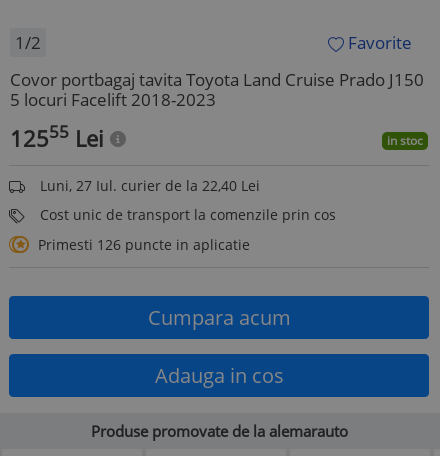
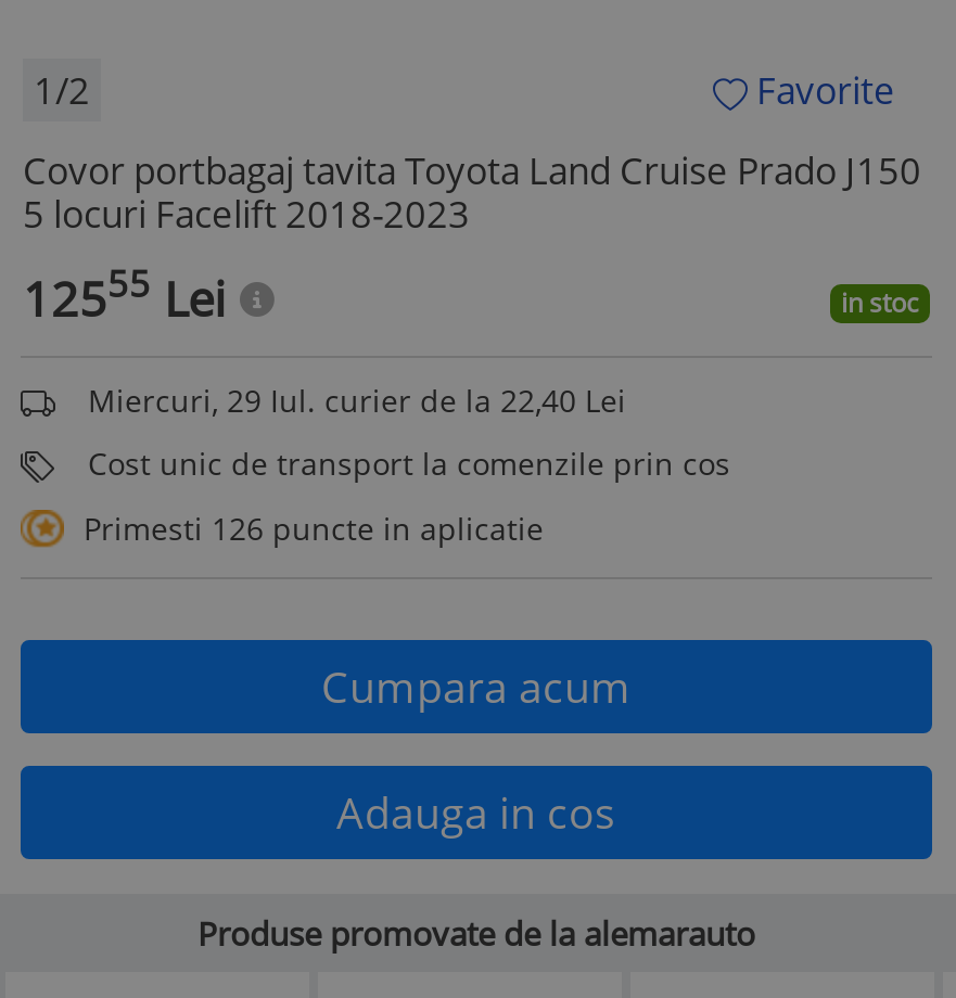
[40,176,260,195] Luni, 27 Iul. curier de la 22,40 Lei -> [88,379,626,420] Miercuri, 29 Iul. curier de la 22,40 Lei

